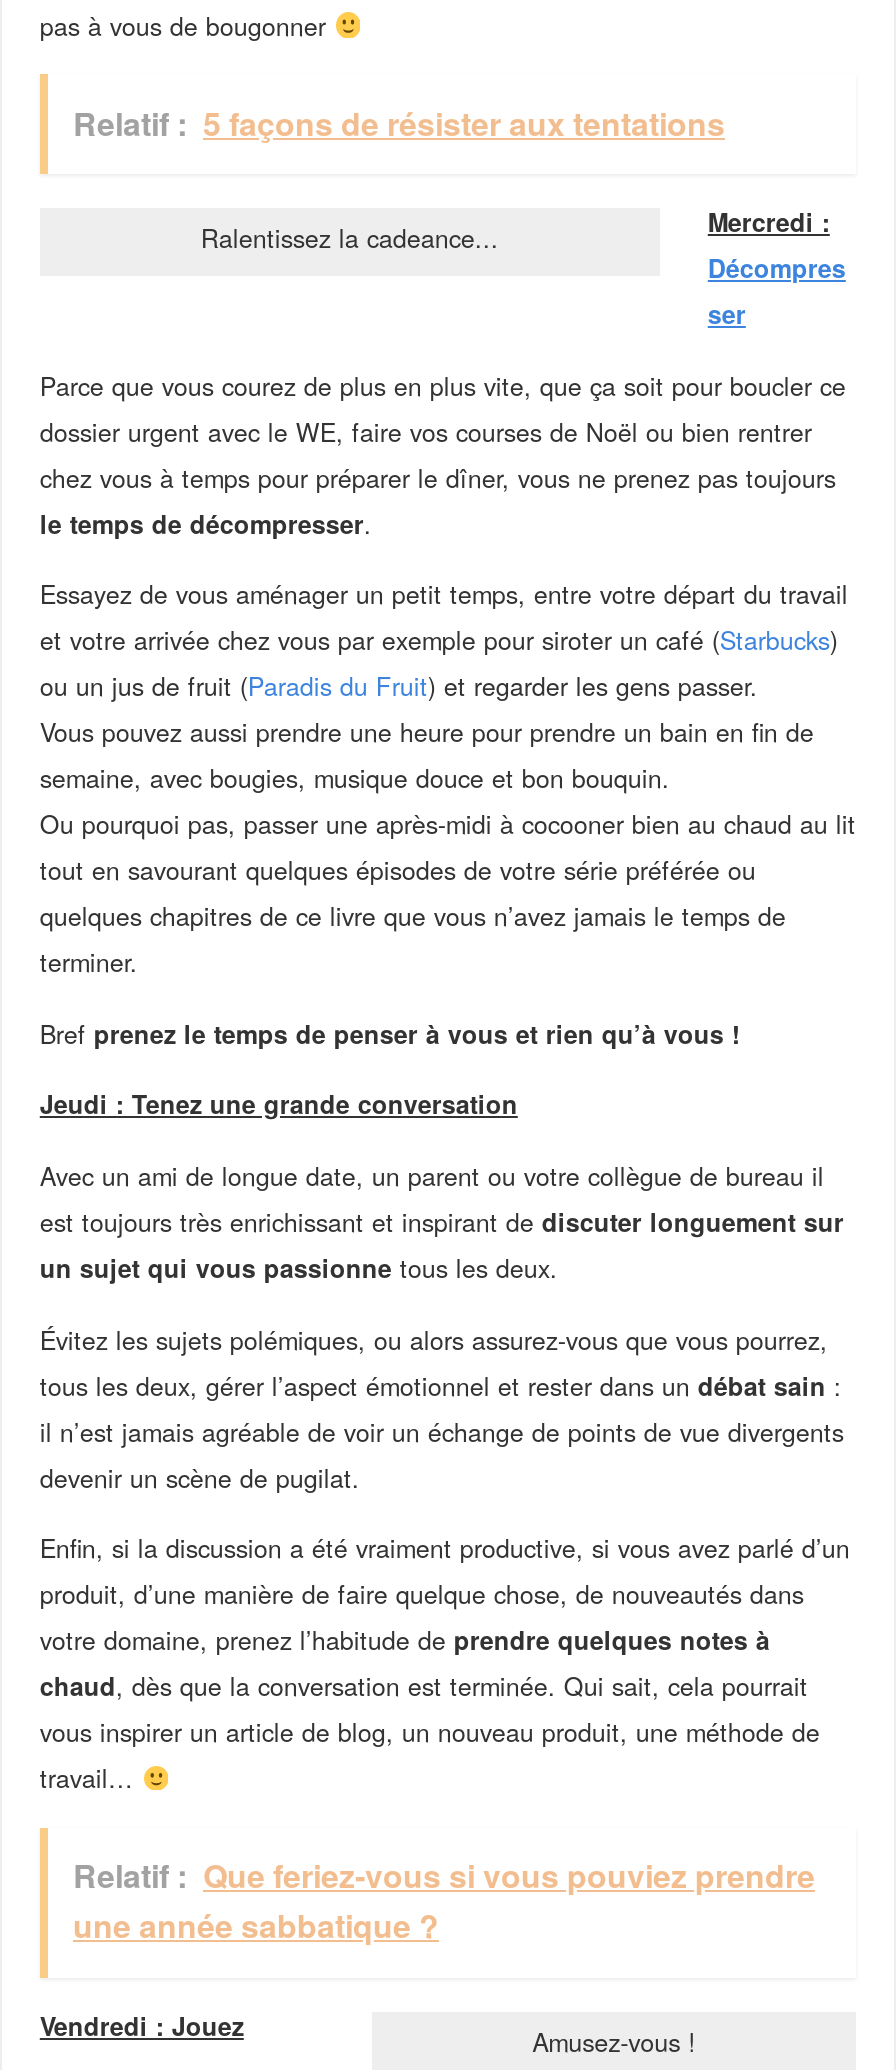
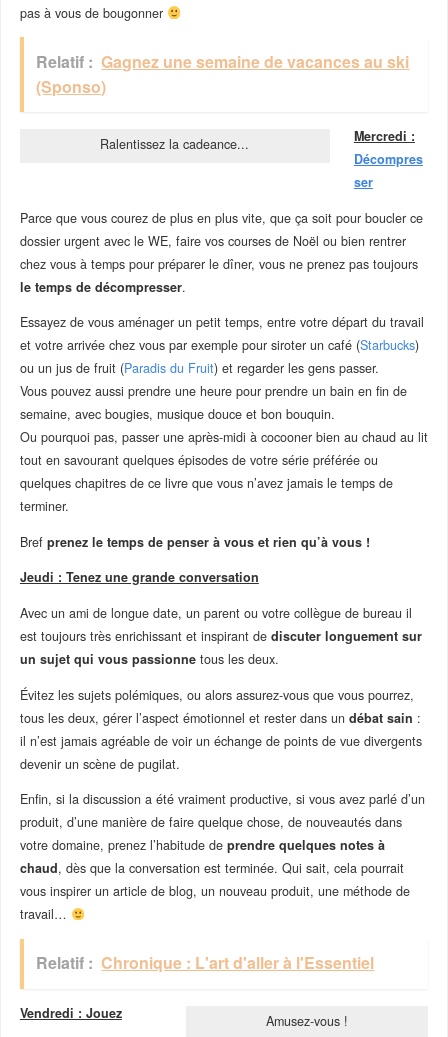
[73,100,725,146] Relatif : 5 façons de résister aux tentations -> [36,50,409,98] Relatif : Gagnez une semaine de vacances au ski | (Sponso)
moved [40,204,856,1796] -> [20,127,428,923]: Ralentissez la cadeance... | Mercredi : | Décompres | ... | vous inspirer un article de blog, un nouveau produit, une méthode de | travail…
[73,1853,815,1949] Relatif : Que feriez-vous si vous pouviez prendre | une année sabbatique ? -> [36,951,374,974] Relatif : Chronique : L'art d'aller à l'Essentiel

